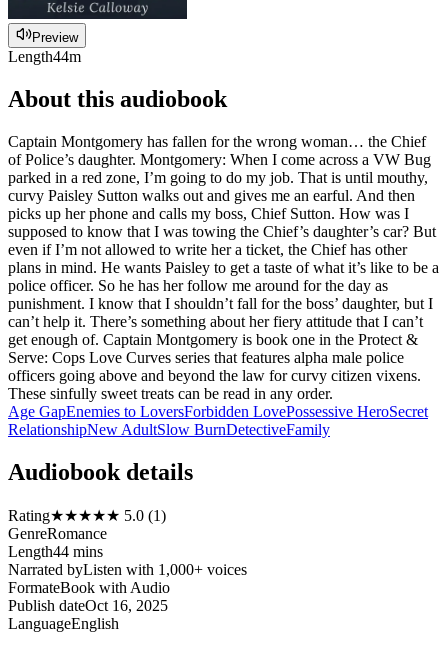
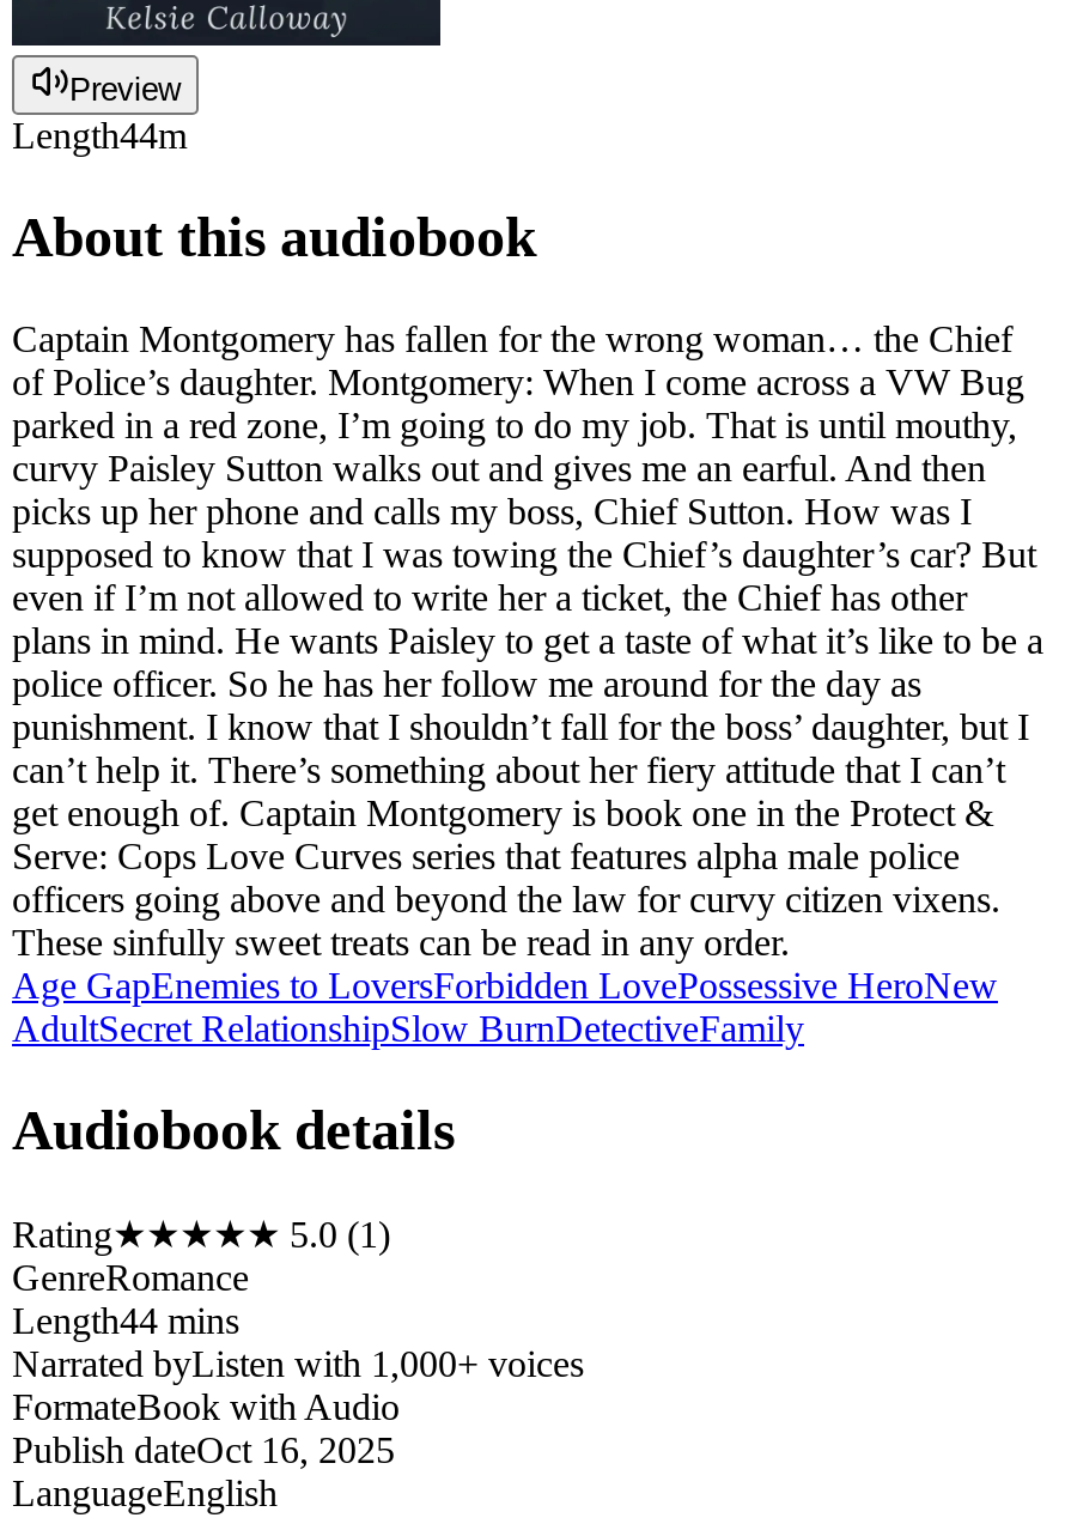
[8,403,428,420] Age GapEnemies to LoversForbidden LovePossessive HeroSecret -> [12,965,998,1006] Age GapEnemies to LoversForbidden LovePossessive HeroNew
[8,421,330,438] RelationshipNew AdultSlow BurnDetectiveFamily -> [12,1009,804,1049] AdultSecret RelationshipSlow BurnDetectiveFamily

